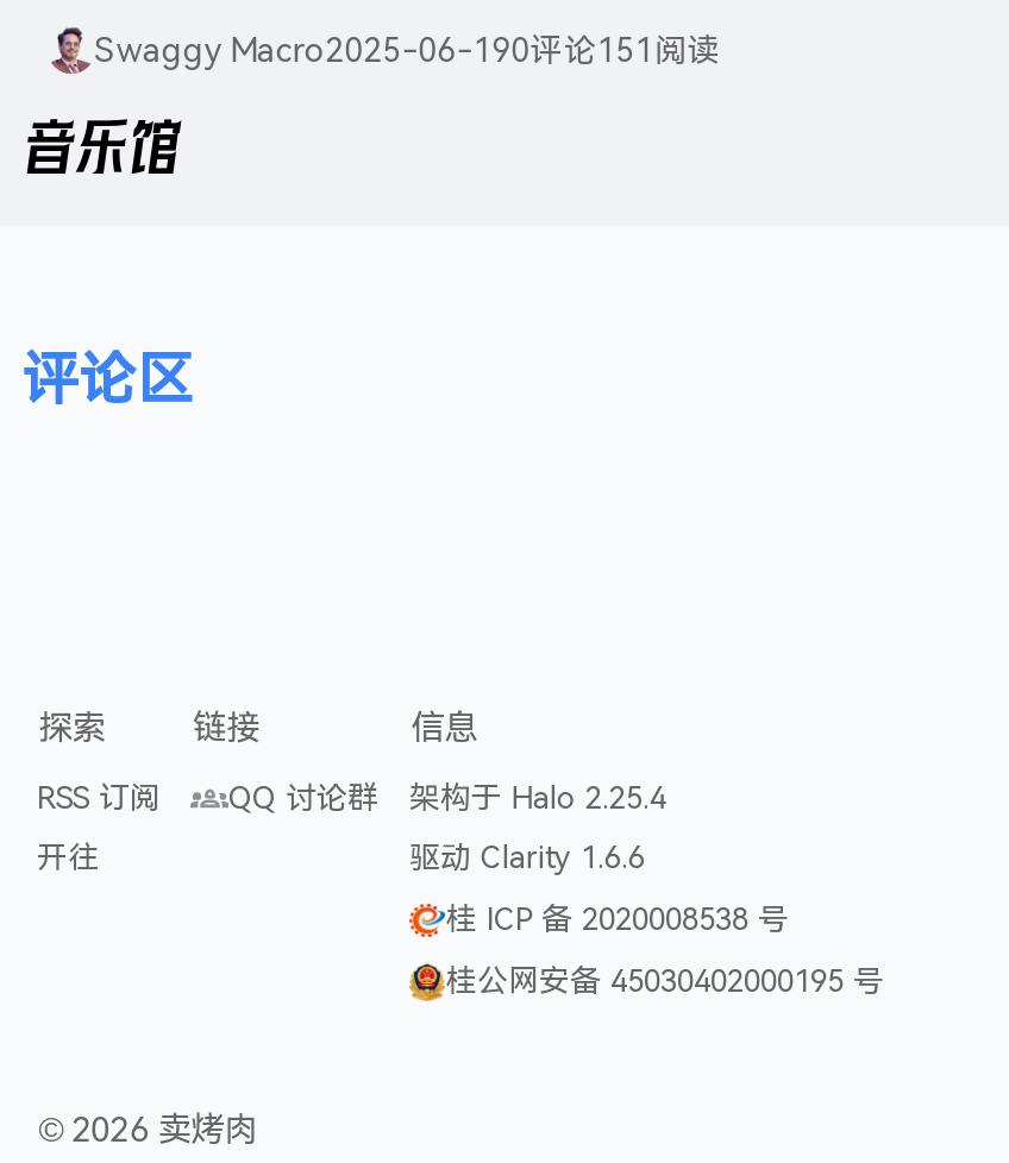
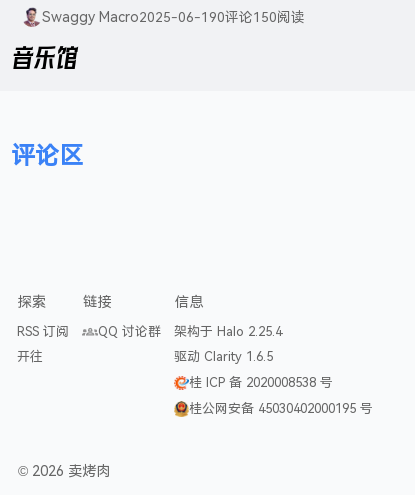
[95,30,721,68] Swaggy Macro2025-06-190评论151阅读 -> [42,9,305,25] Swaggy Macro2025-06-190评论150阅读
[409,841,645,876] 驱动 Clarity 1.6.6 -> [174,349,273,364] 驱动 Clarity 1.6.5

